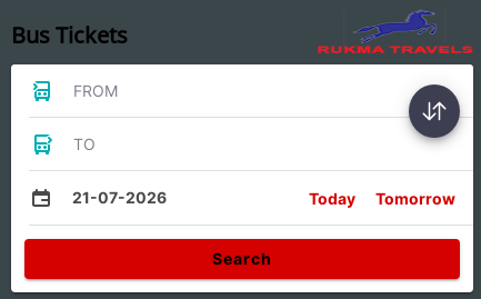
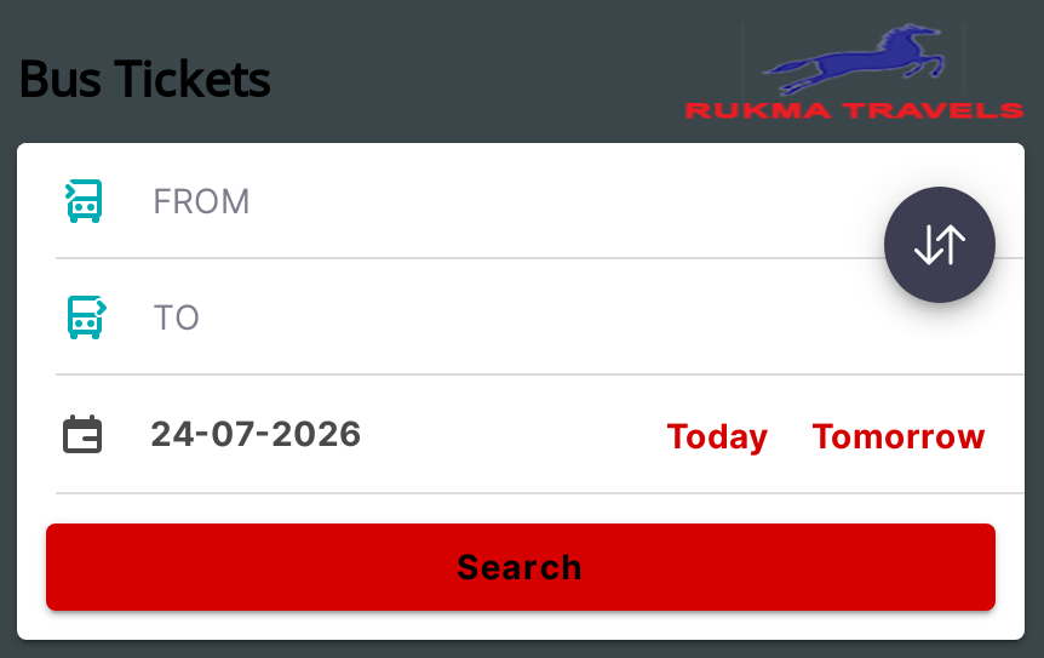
[72,188,167,207] 21-07-2026 -> [150,412,361,453] 24-07-2026

